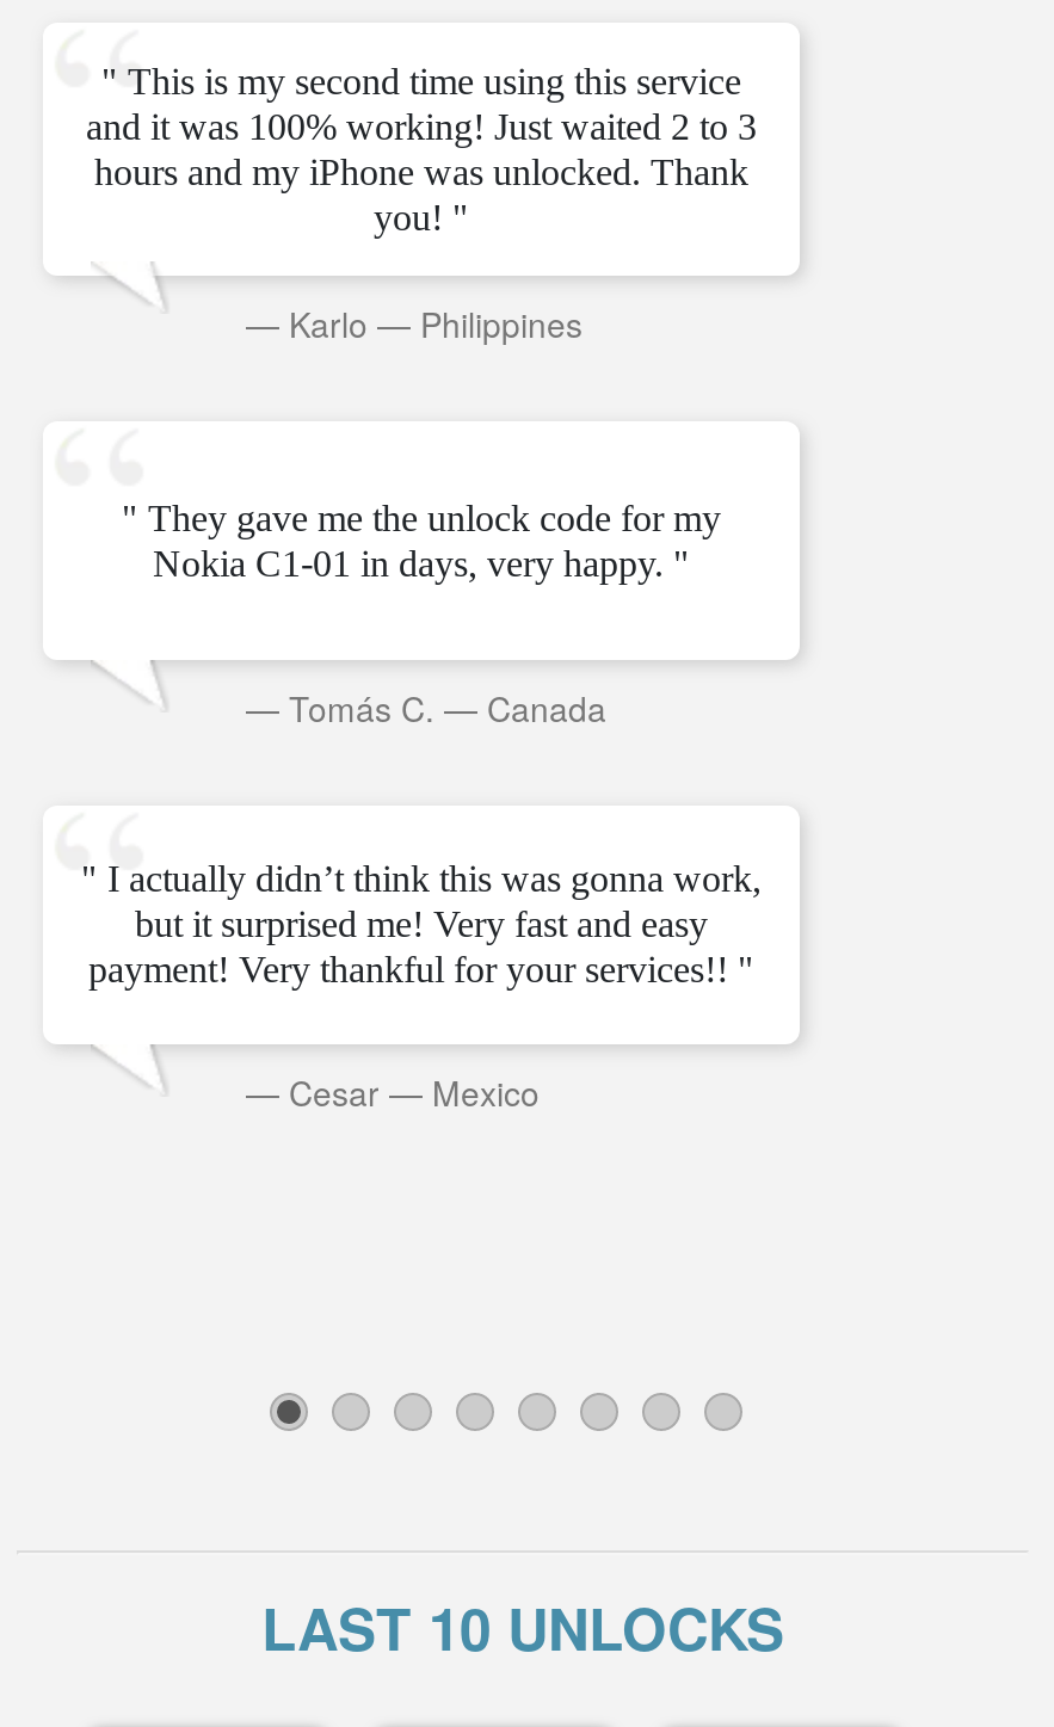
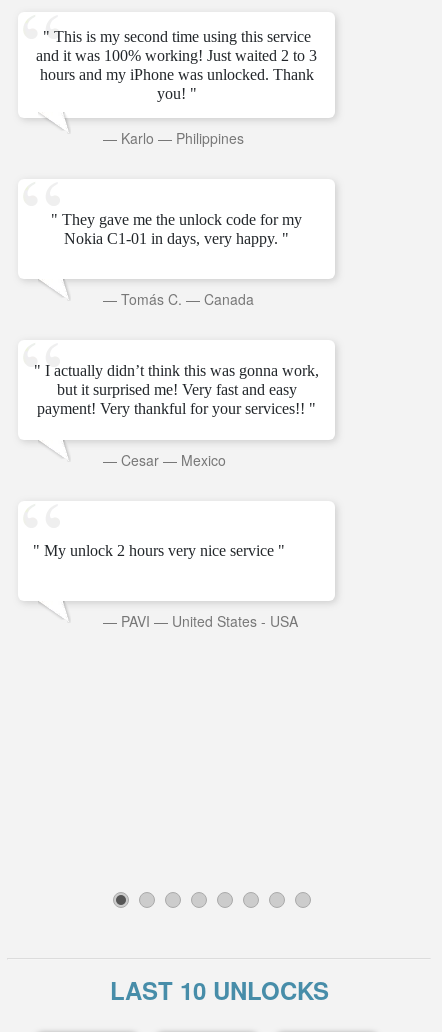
none -> [33,542,285,559] " My unlock 2 hours very nice service "
none -> [103,611,298,631] — PAVI — United States - USA

